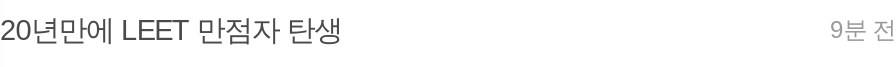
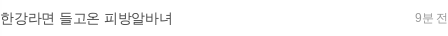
[0,15,342,47] 20년만에 LEET 만점자 탄생 -> [0,10,173,26] 한강라면 들고온 피방알바녀

